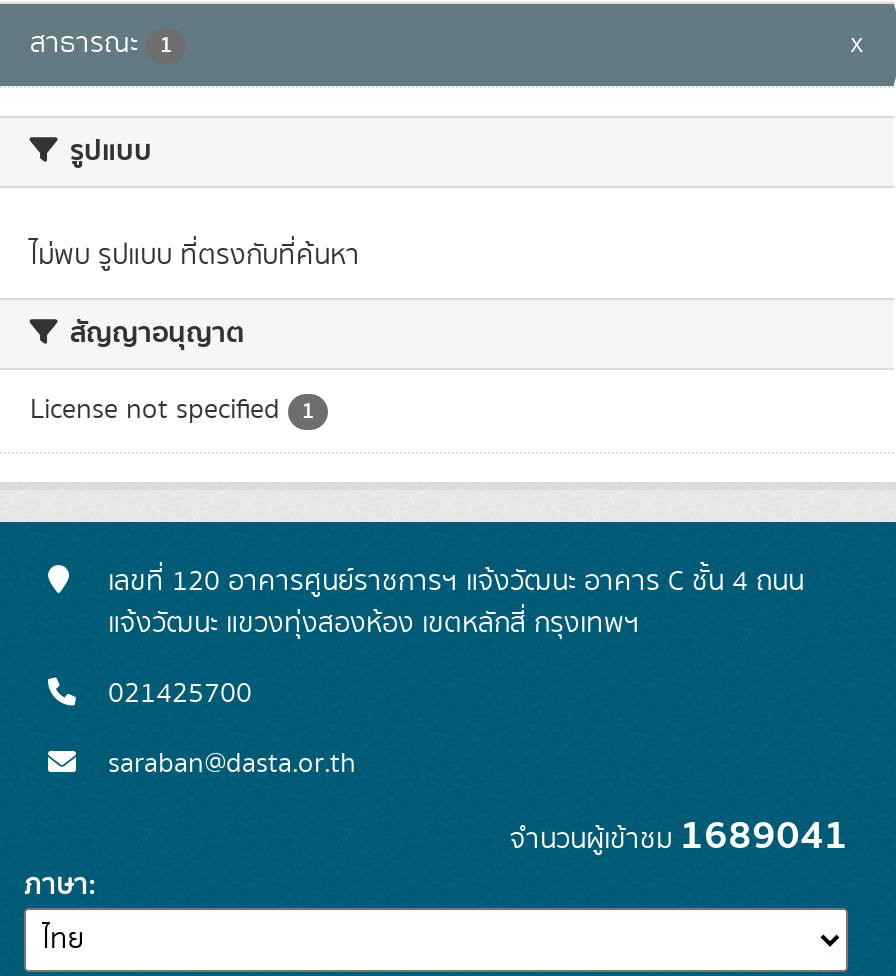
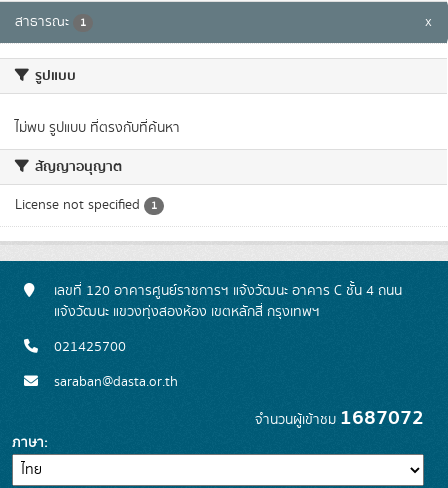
[510,804,848,868] จำนวนผู้เข้าชม1689041 -> [255,402,424,434] จำนวนผู้เข้าชม1687072

